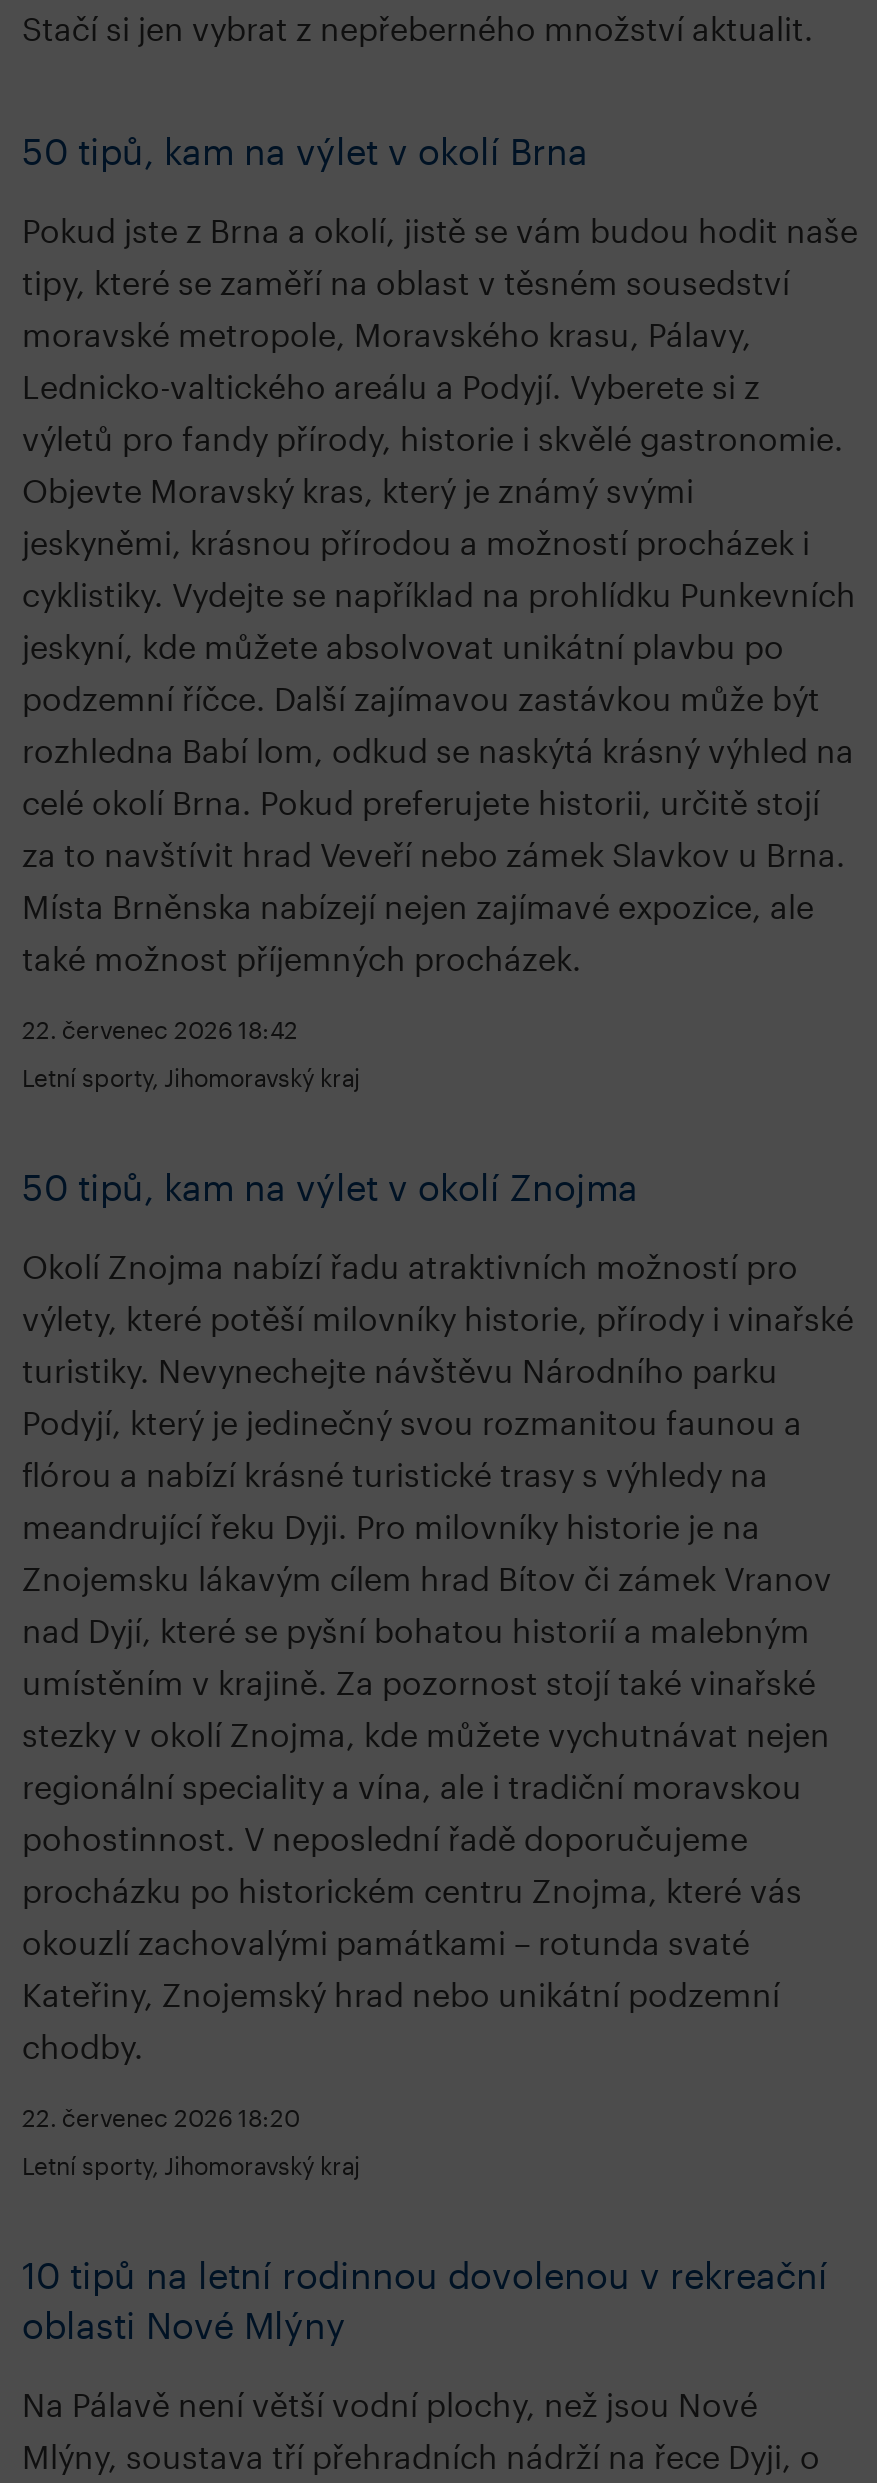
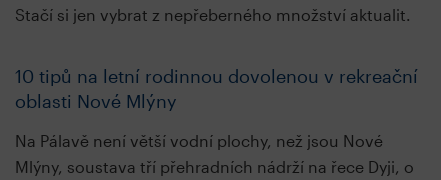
[22,129,858,2179] 50 tipů, kam na výlet v okolí Brna | Pokud jste z Brna a okolí, jistě se vám budou hodit naše | tipy, které se zaměří na oblast v těsném sousedství | moravské metropole, Moravského krasu, Pálavy, | Lednicko-valtického areálu a Podyjí. Vyberete si z | výletů pro fandy přírody, historie i skvělé gastronomie. | Objevte Moravský kras, který je známý svými | jeskyněmi, krásnou přírodou a možností procházek i | cyklistiky. Vydejte se například na prohlídku Punkevních | jeskyní, kde můžete absolvovat unikátní plavbu po | podzemní říčce. Další zajímavou zastávkou může být | rozhledna Babí lom, odkud se naskýtá krásný výhled na | celé okolí Brna. Pokud preferujete historii, určitě stojí | za to navštívit hrad Veveří nebo zámek Slavkov u Brna. | Místa Brněnska nabízejí nejen zajímavé expozice, ale | také možnost příjemných procházek. | 22. červenec 2026 18:42 | Letní sporty, Jihomoravský kraj | 50 tipů, kam na výlet v okolí Znojma | Okolí Znojma nabízí řadu atraktivních možností pro | výlety, které potěší milovníky historie, přírody i vinařské | turistiky. Nevynechejte návštěvu Národního parku | Podyjí, který je jedinečný svou rozmanitou faunou a | flórou a nabízí krásné turistické trasy s výhledy na | meandrující řeku Dyji. Pro milovníky historie je na | Znojemsku lákavým cílem hrad Bítov či zámek Vranov | nad Dyjí, které se pyšní bohatou historií a malebným | umístěním v krajině. Za pozornost stojí také vinařské | stezky v okolí Znojma, kde můžete vychutnávat nejen | regionální speciality a vína, ale i tradiční moravskou | pohostinnost. V neposlední řadě doporučujeme | procházku po historickém centru Znojma, které vás | okouzlí zachovalými památkami – rotunda svaté | Kateřiny, Znojemský hrad nebo unikátní podzemní | chodby. | 22. červenec 2026 18:20 | Letní sporty, Jihomoravský kraj -> none

